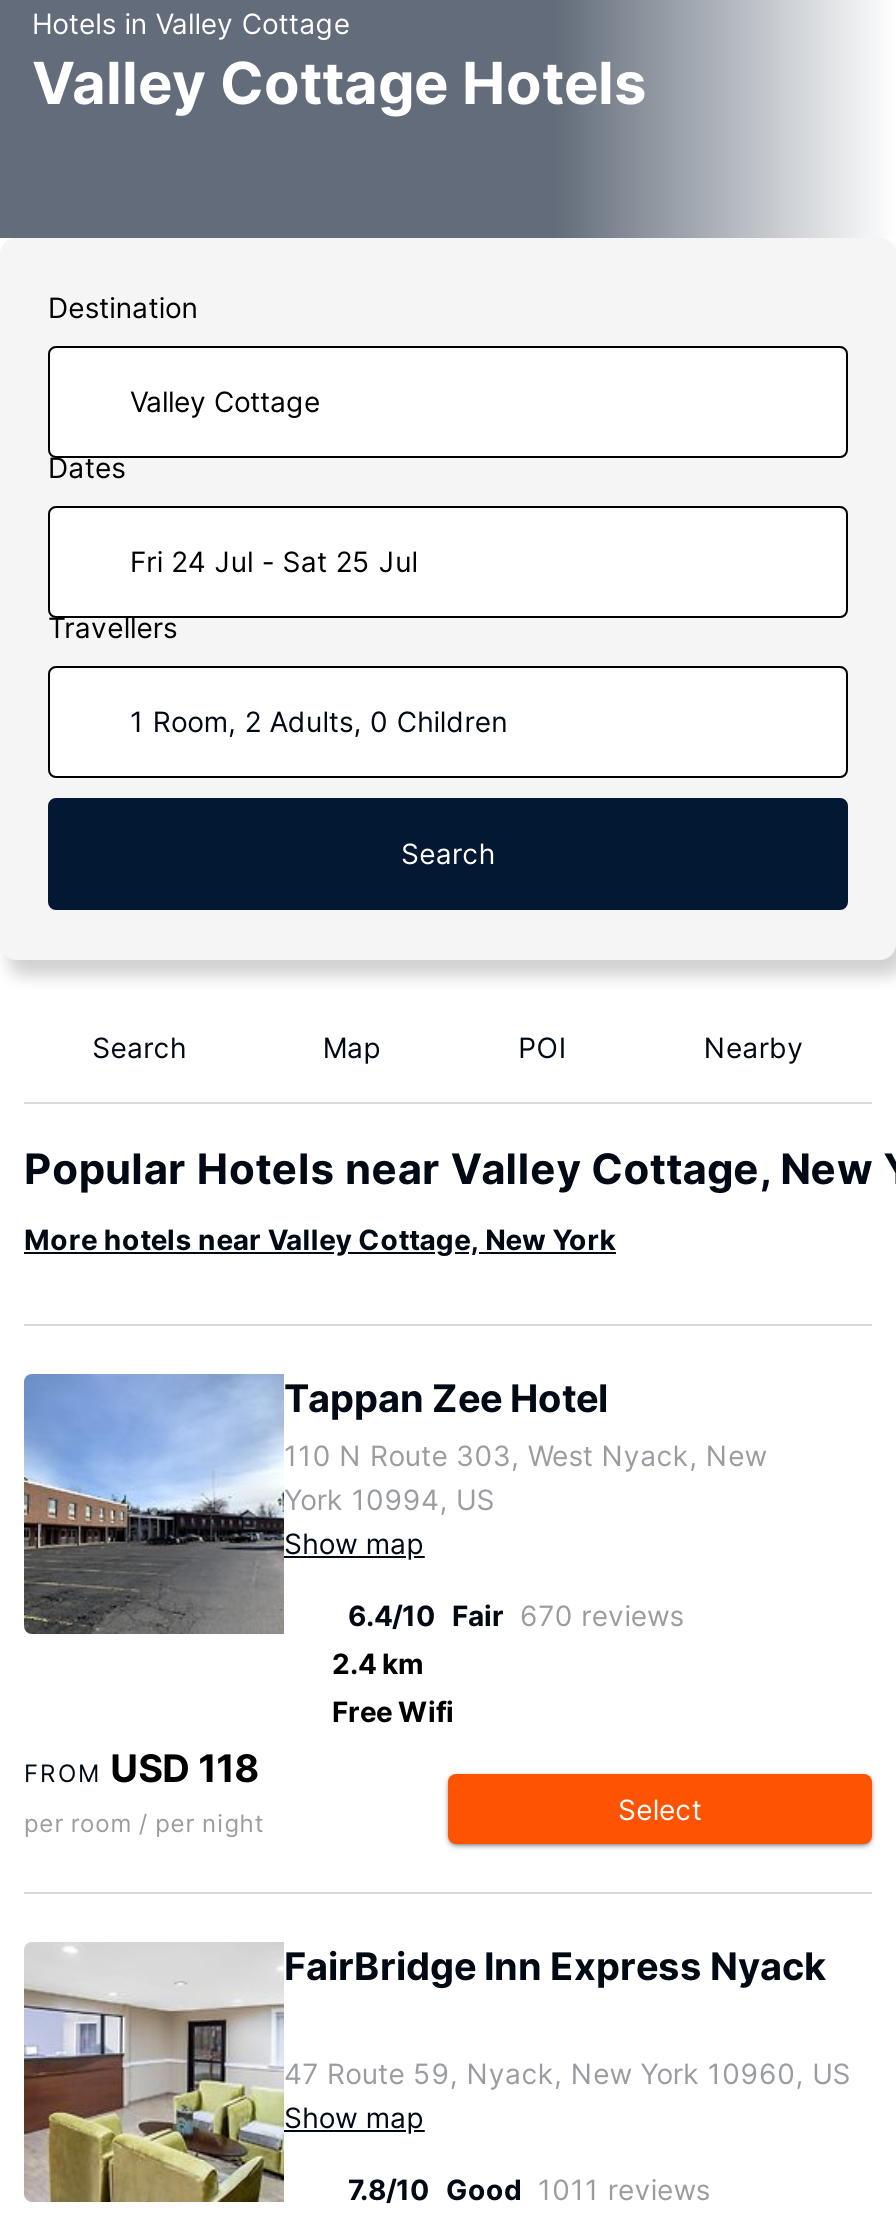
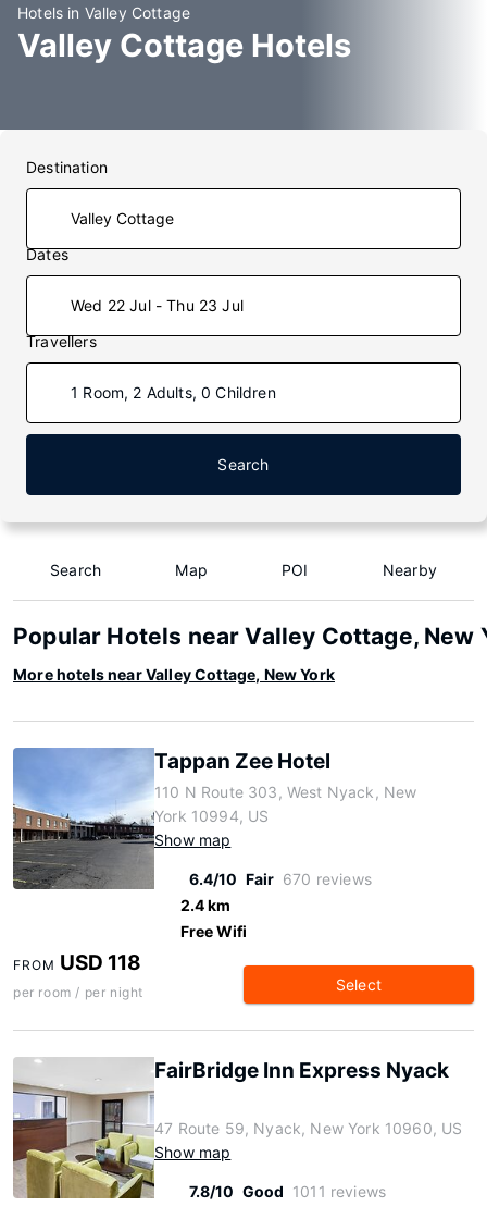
[130,544,418,578] Fri 24 Jul - Sat 25 Jul -> [71,296,243,315] Wed 22 Jul - Thu 23 Jul

